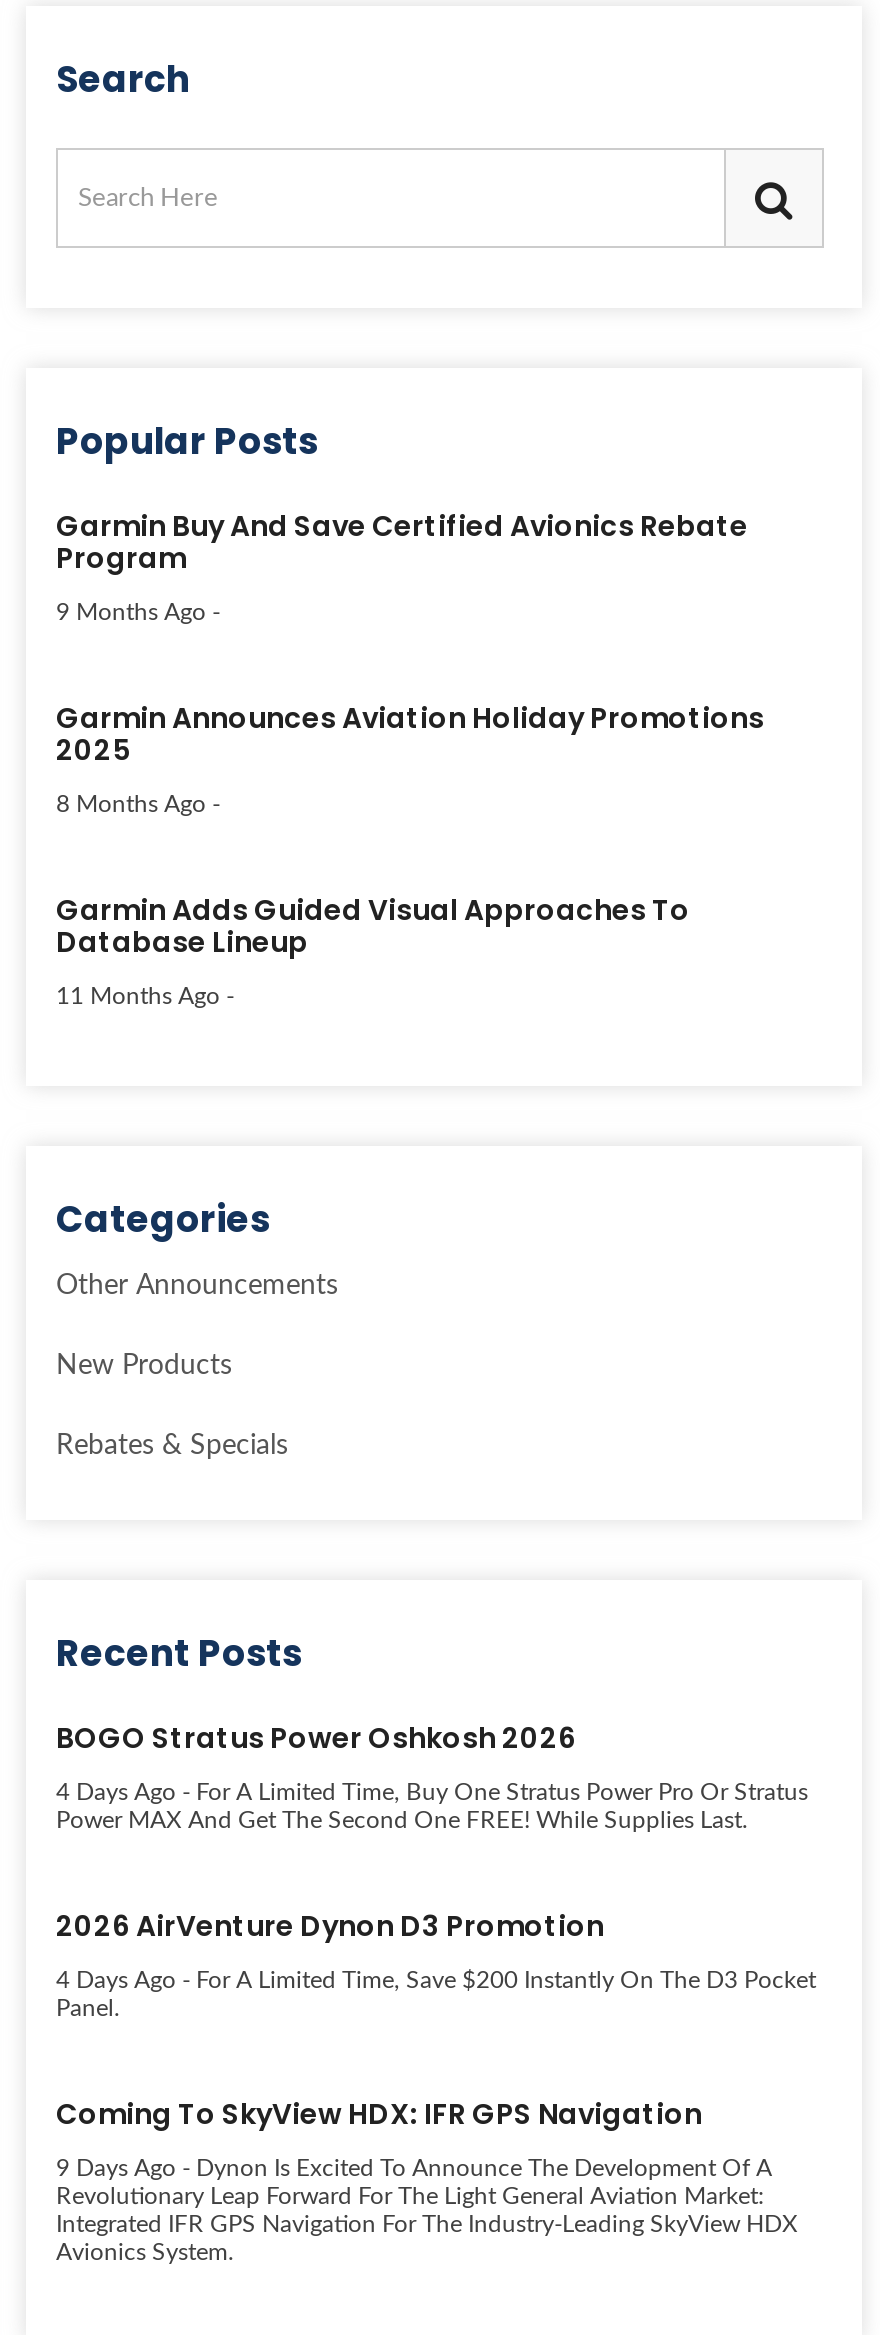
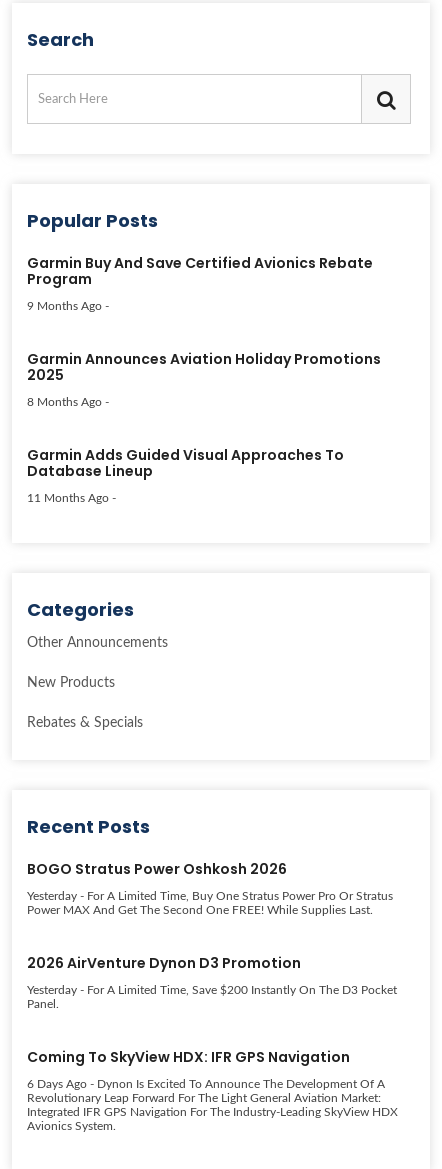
[56,1781,808,1805] 4 Days Ago - For A Limited Time, Buy One Stratus Power Pro Or Stratus -> [27,890,393,902] Yesterday - For A Limited Time, Buy One Stratus Power Pro Or Stratus
[56,1969,816,1993] 4 Days Ago - For A Limited Time, Save $200 Instantly On The D3 Pocket -> [27,984,397,996] Yesterday - For A Limited Time, Save $200 Instantly On The D3 Pocket
[56,2157,772,2181] 9 Days Ago - Dynon Is Excited To Announce The Development Of A -> [27,1078,385,1090] 6 Days Ago - Dynon Is Excited To Announce The Development Of A

